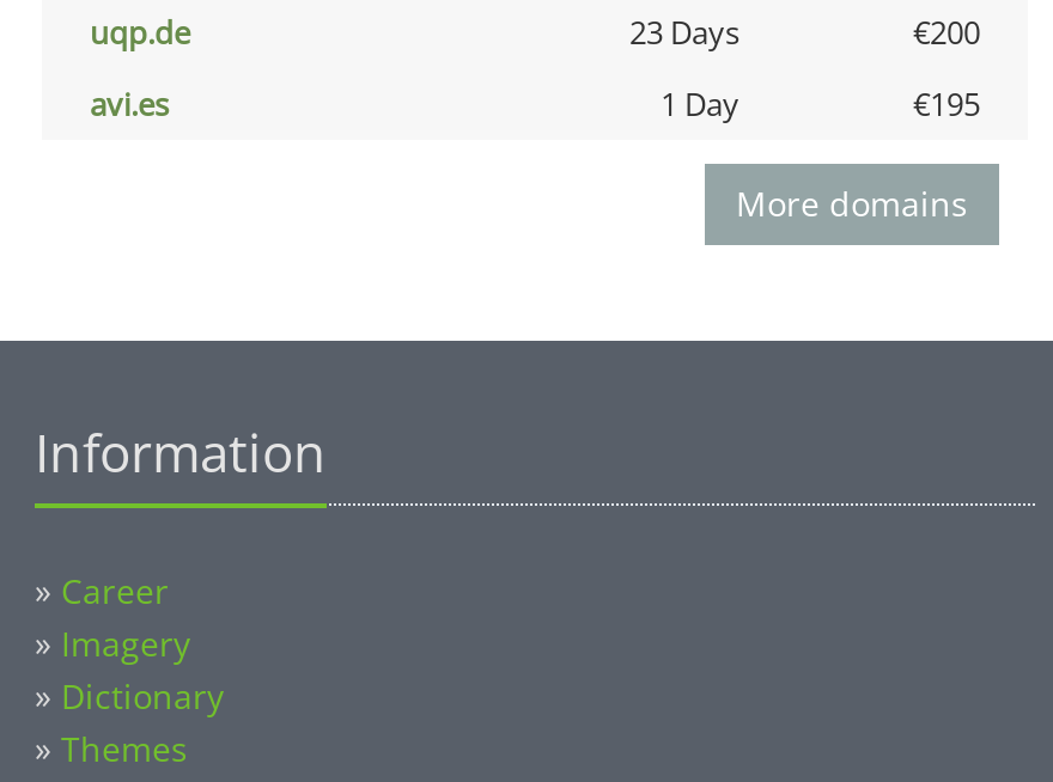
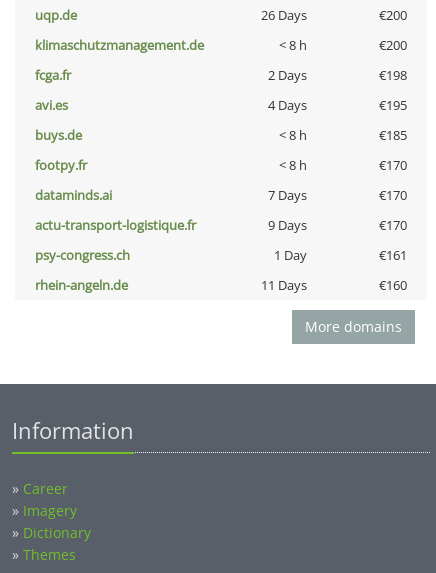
[629,11,739,54] 23 Days -> [260,6,306,24] 26 Days
none -> [35,36,407,84] klimaschutzmanagement.de | < 8 h | €200 | fcga.fr | 2 Days | €198
[661,83,739,126] 1 Day -> [267,96,306,114] 4 Days
none -> [35,126,407,294] buys.de | < 8 h | €185 | footpy.fr | < 8 h | €170 | dataminds.ai | 7 Days | €170 | actu-transport-logistique.fr | 9 Days | €170 | psy-congress.ch | 1 Day | €161 | rhein-angeln.de | 11 Days | €160

